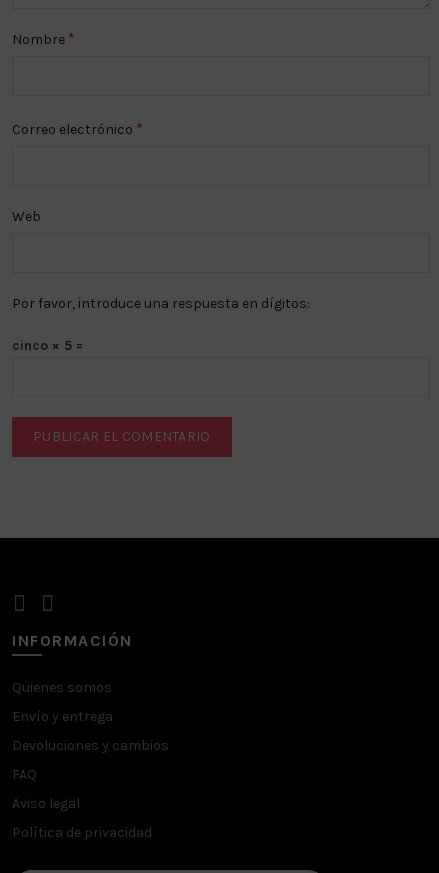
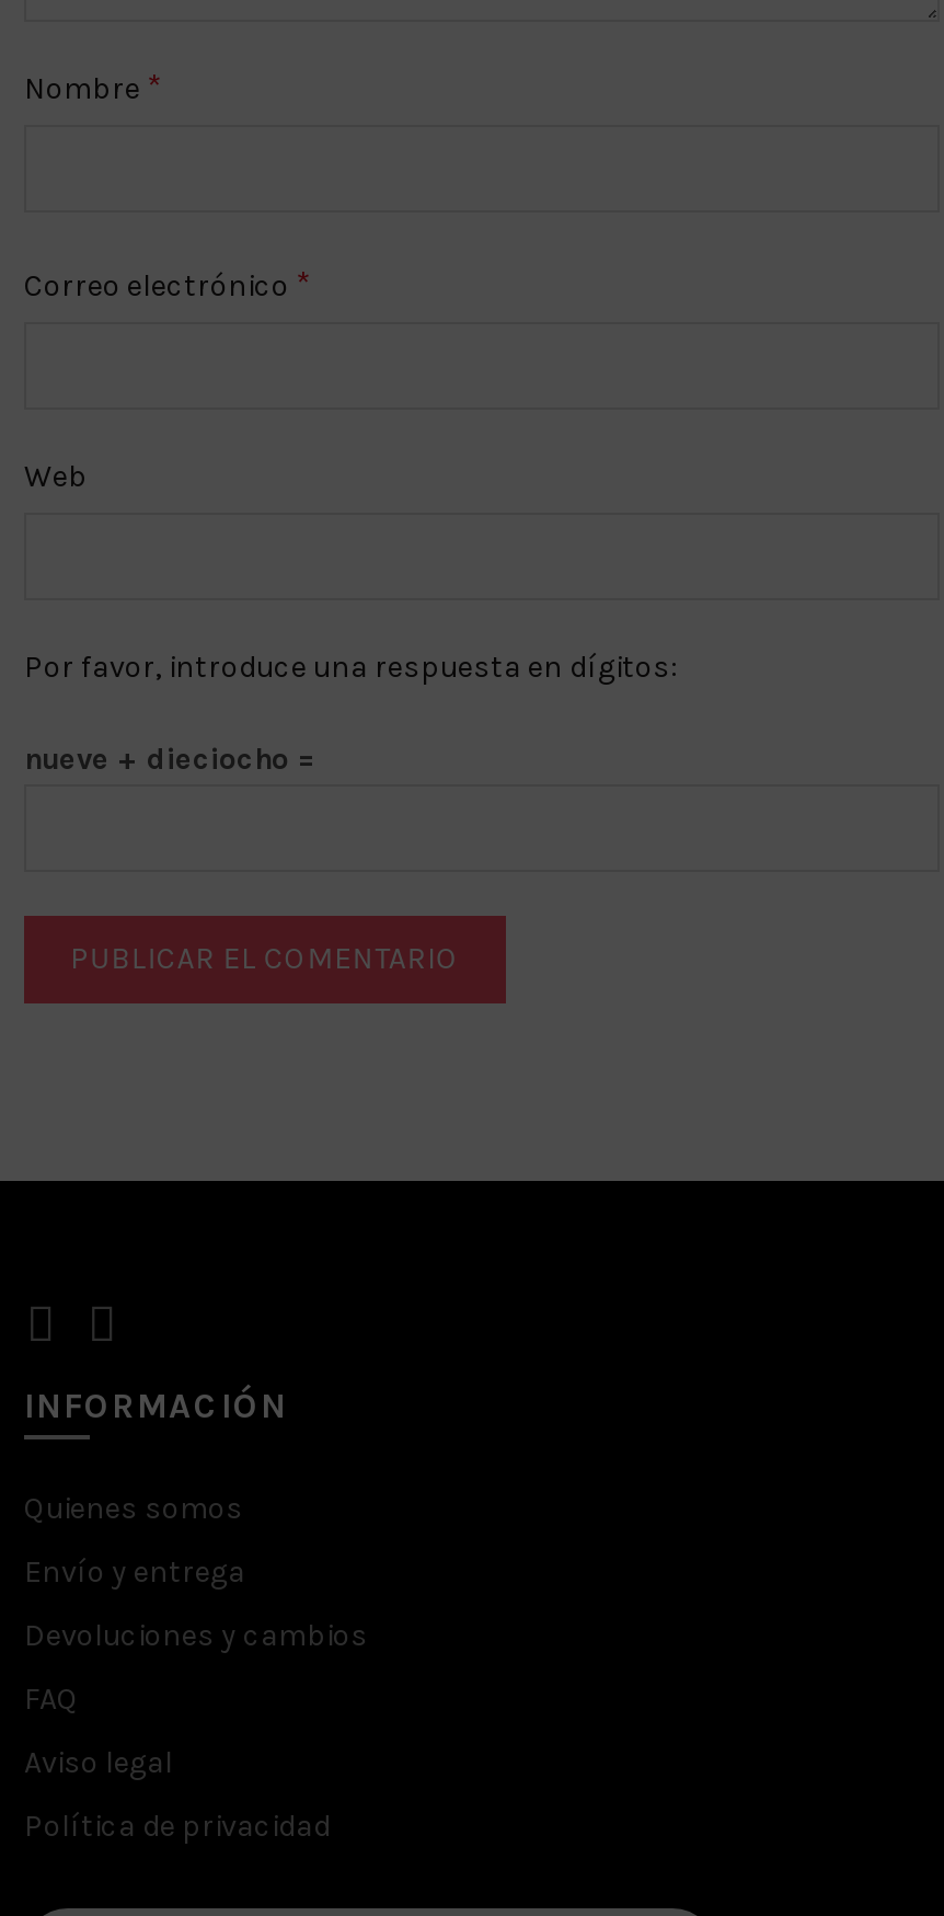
[12,337,83,354] cinco × 5 = -> [24,741,313,778] nueve + dieciocho =

